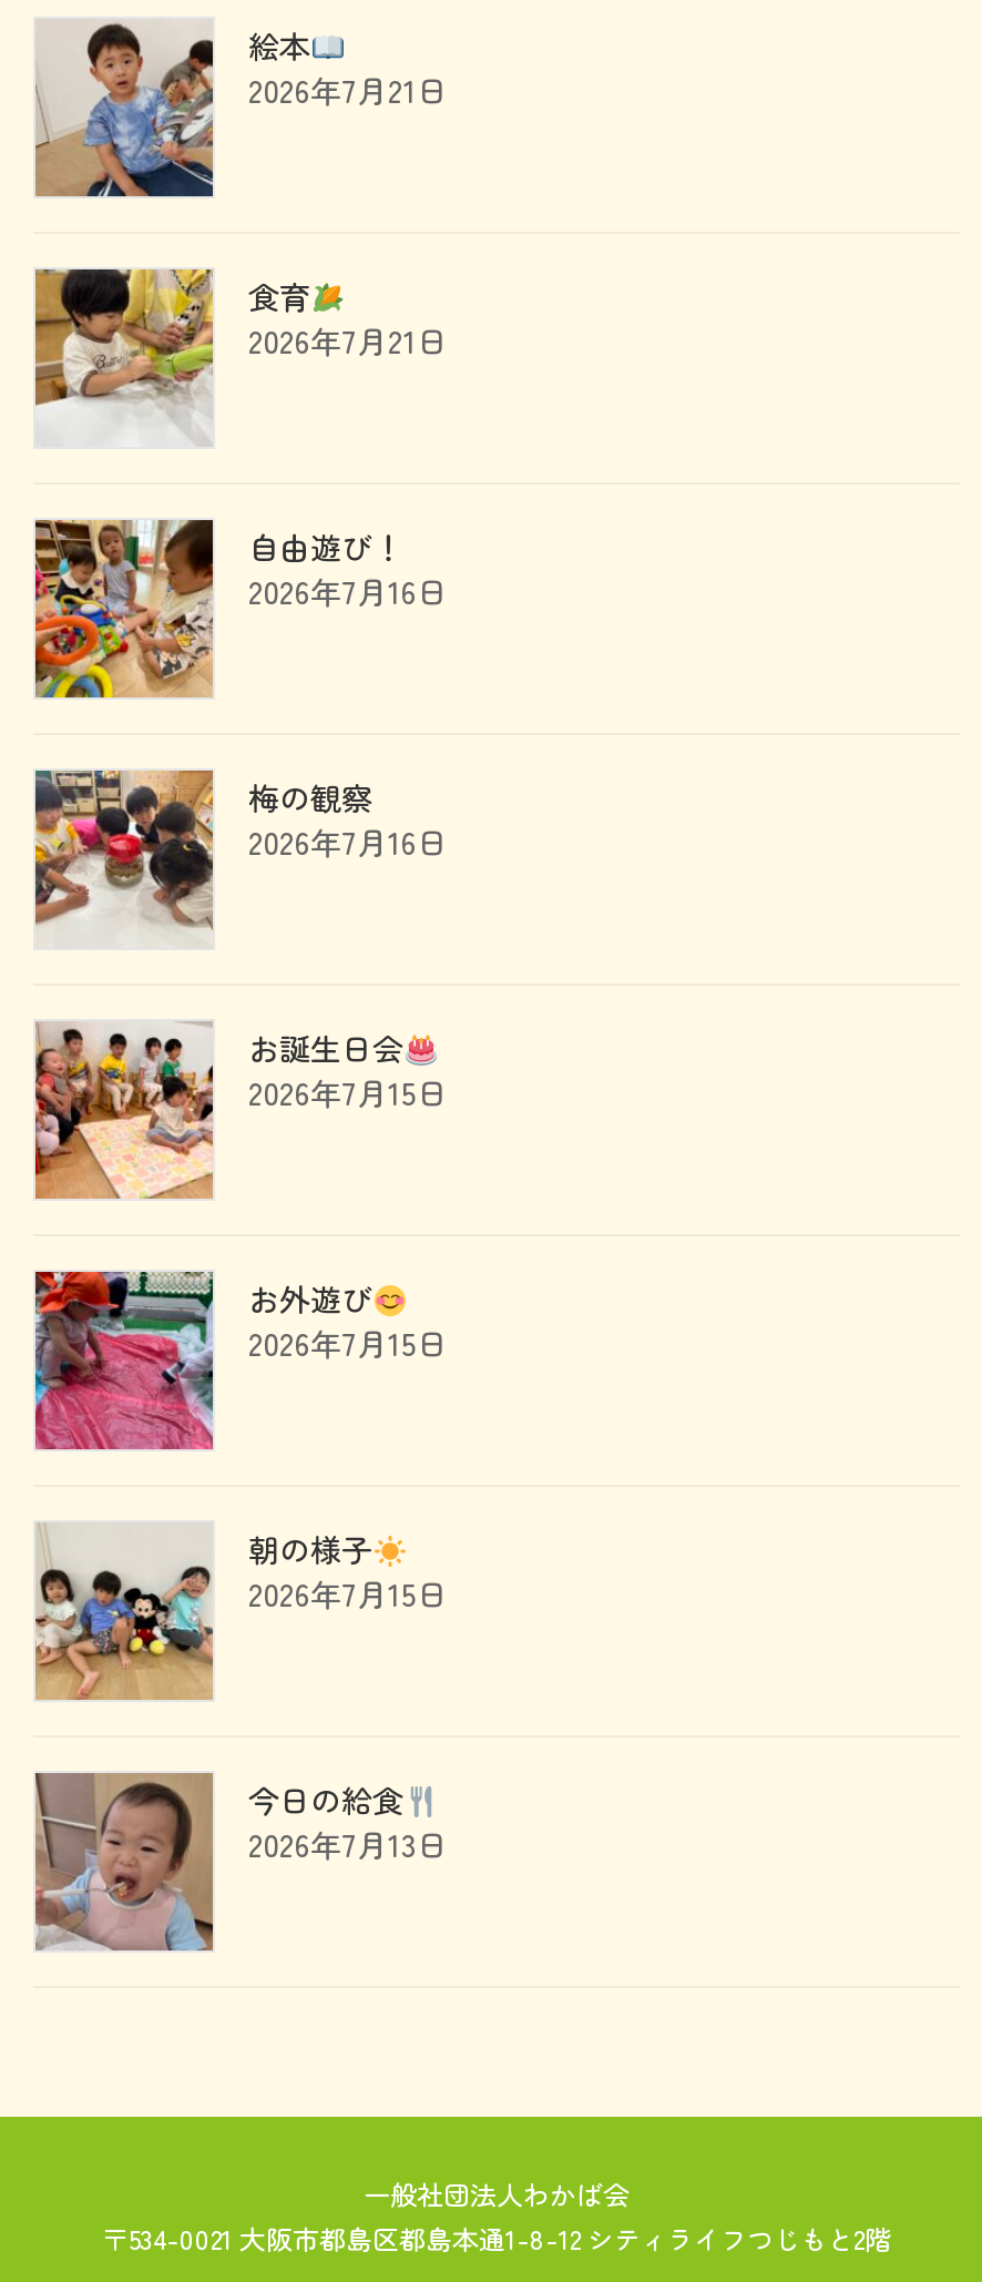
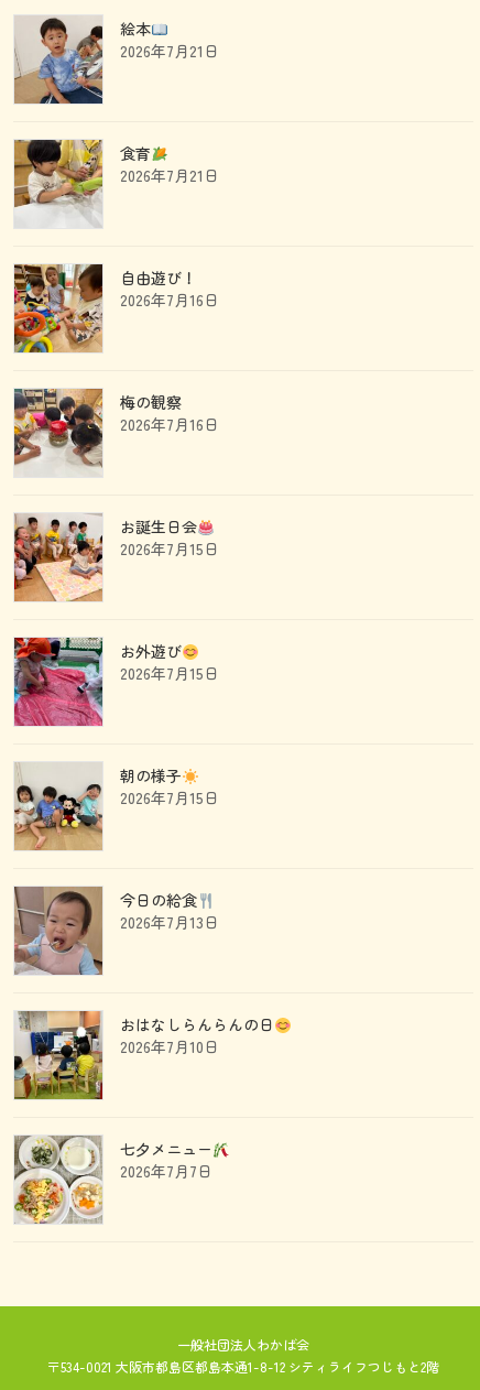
none -> [13,1010,274,1099] [image] | おはなしらんらんの日 | 2026年7月10日
none -> [14,1136,212,1224] [image] | 七夕メニュー | 2026年7月7日

